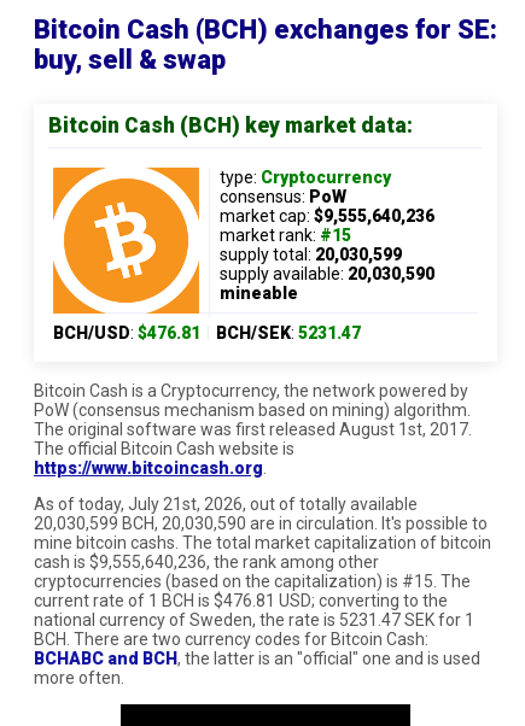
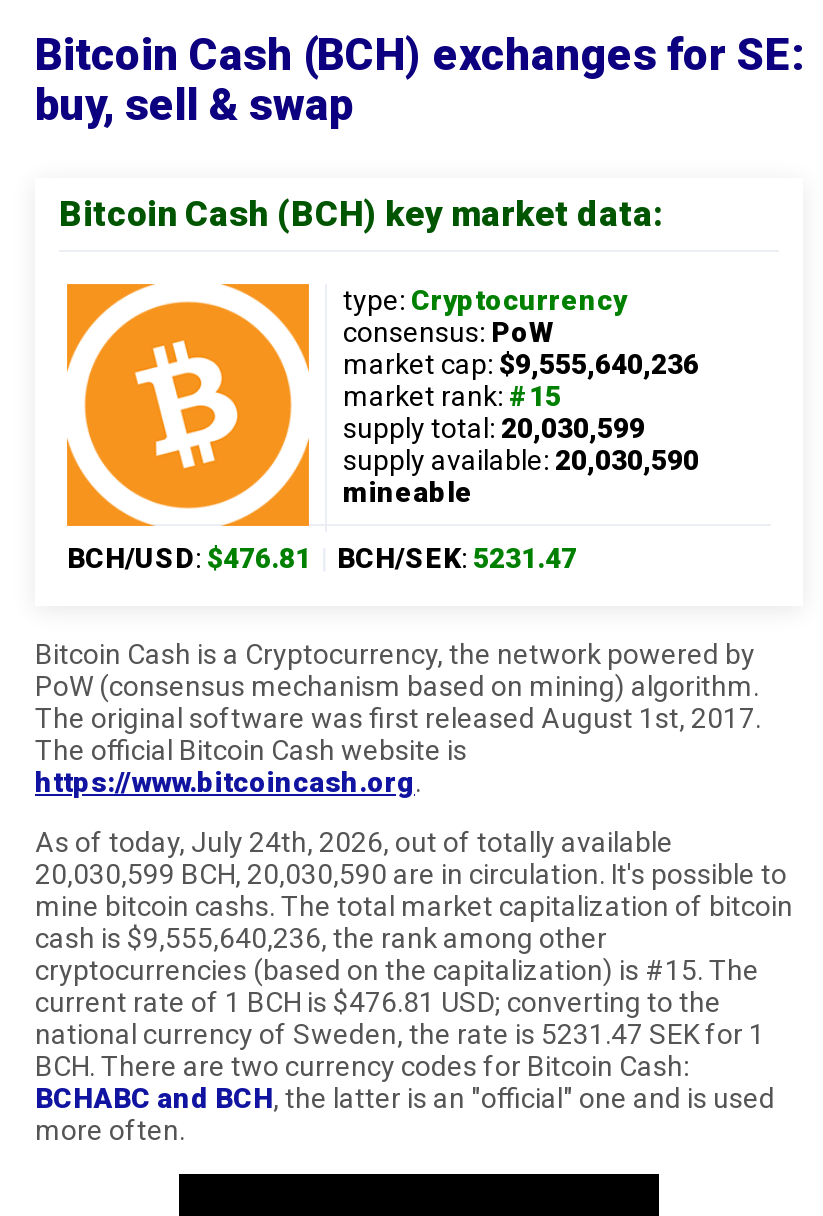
[34,494,418,514] As of today, July 21st, 2026, out of totally available -> [35,826,673,858] As of today, July 24th, 2026, out of totally available

